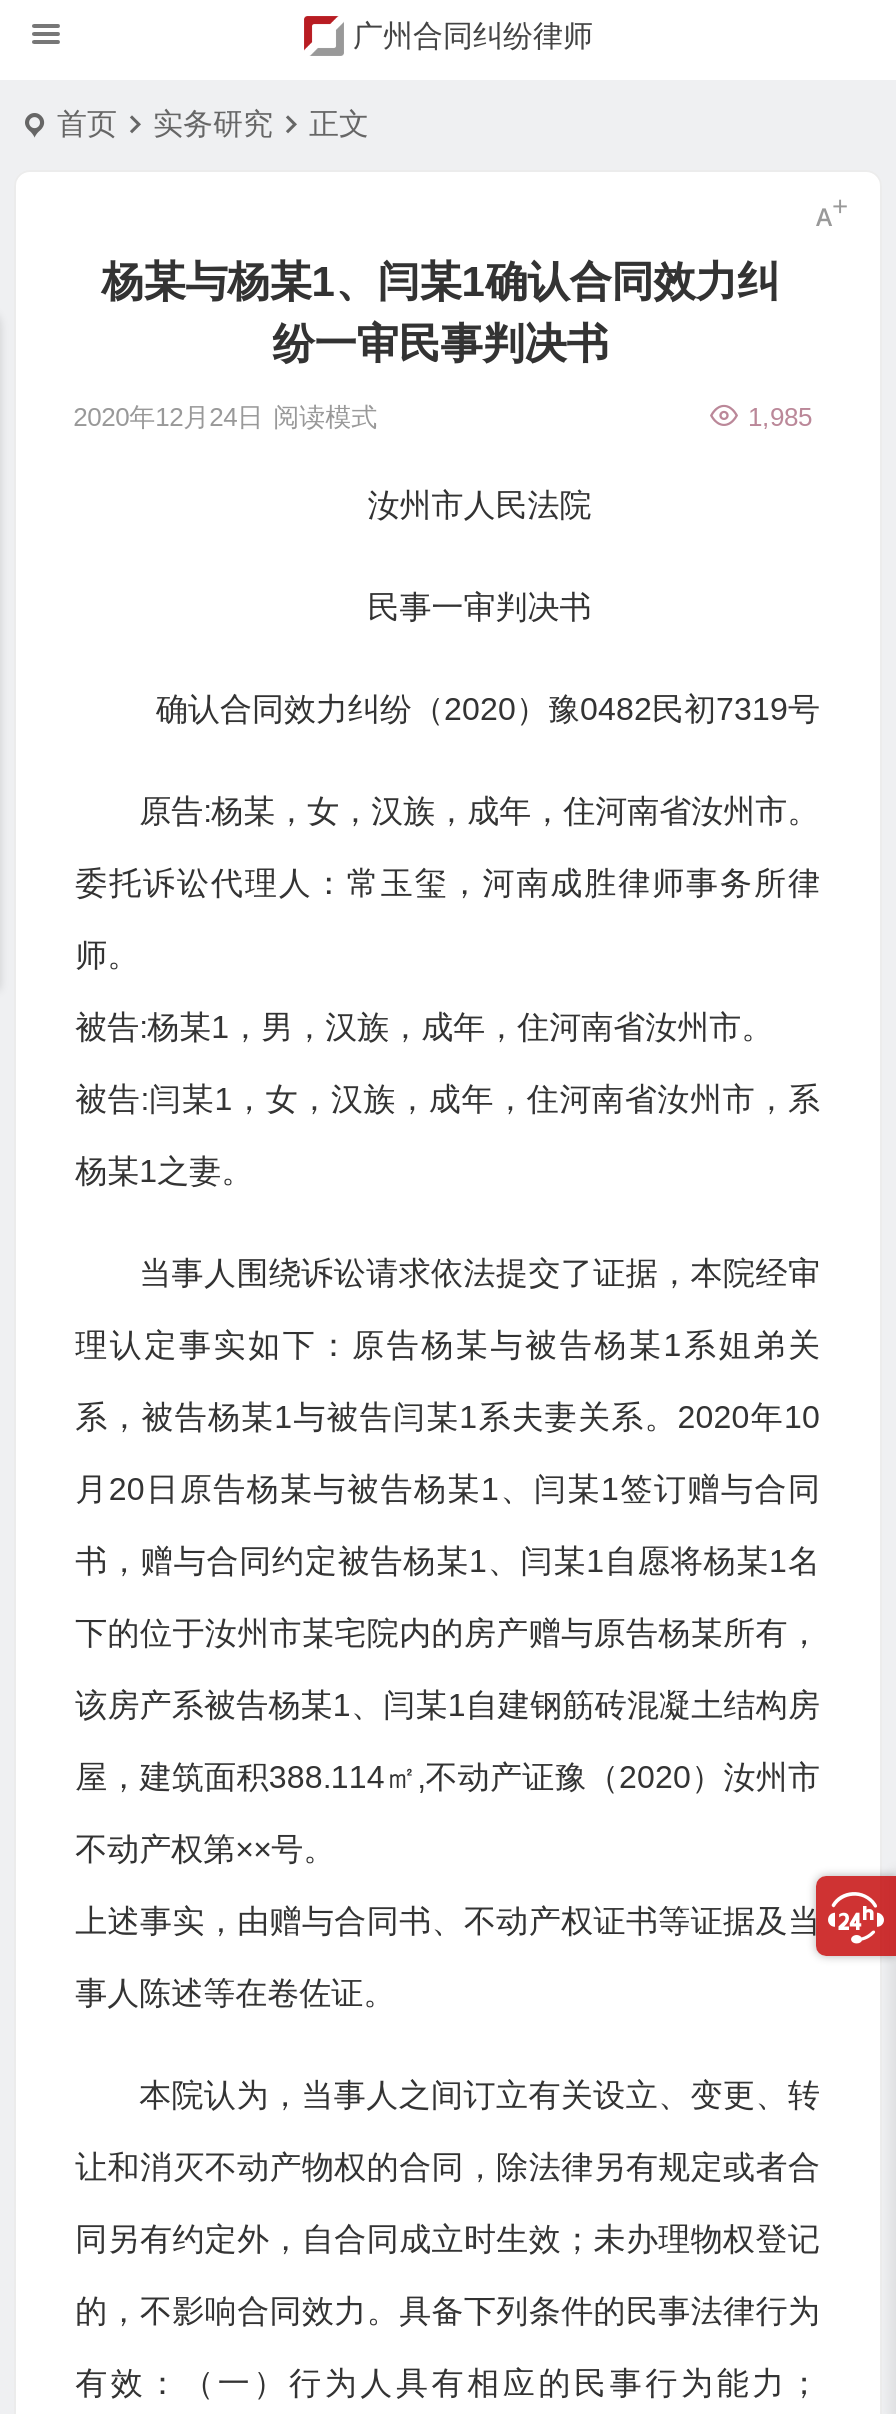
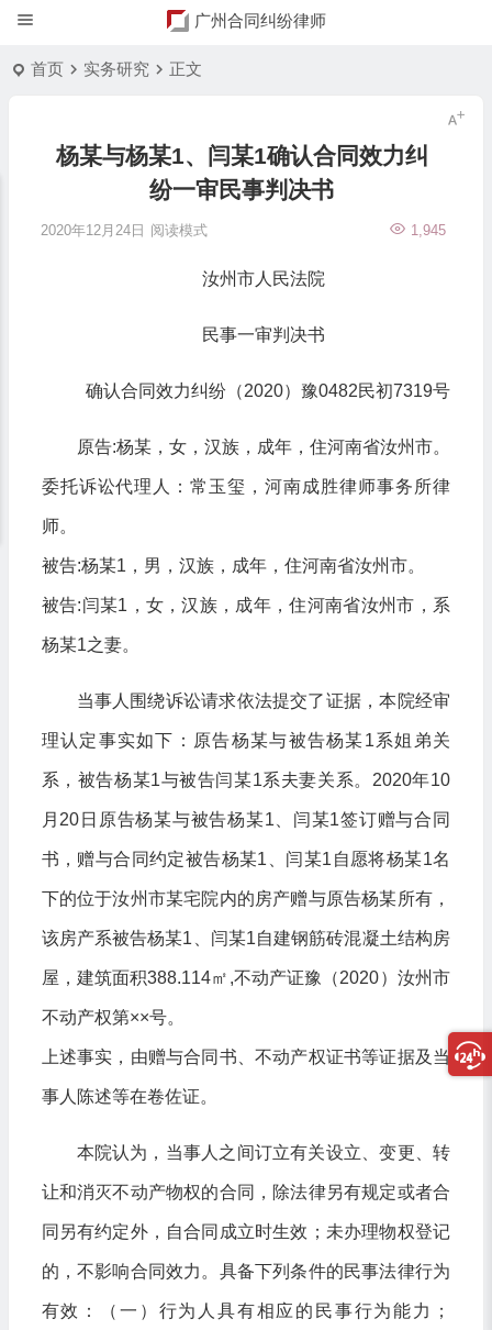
[748,402,812,432] 1,985 -> [411,222,446,239] 1,945

